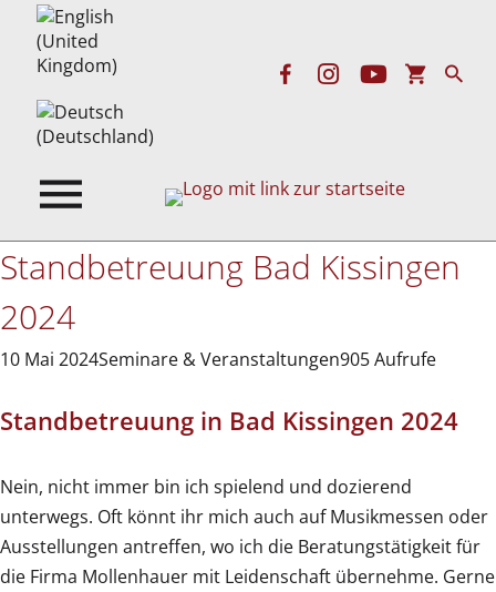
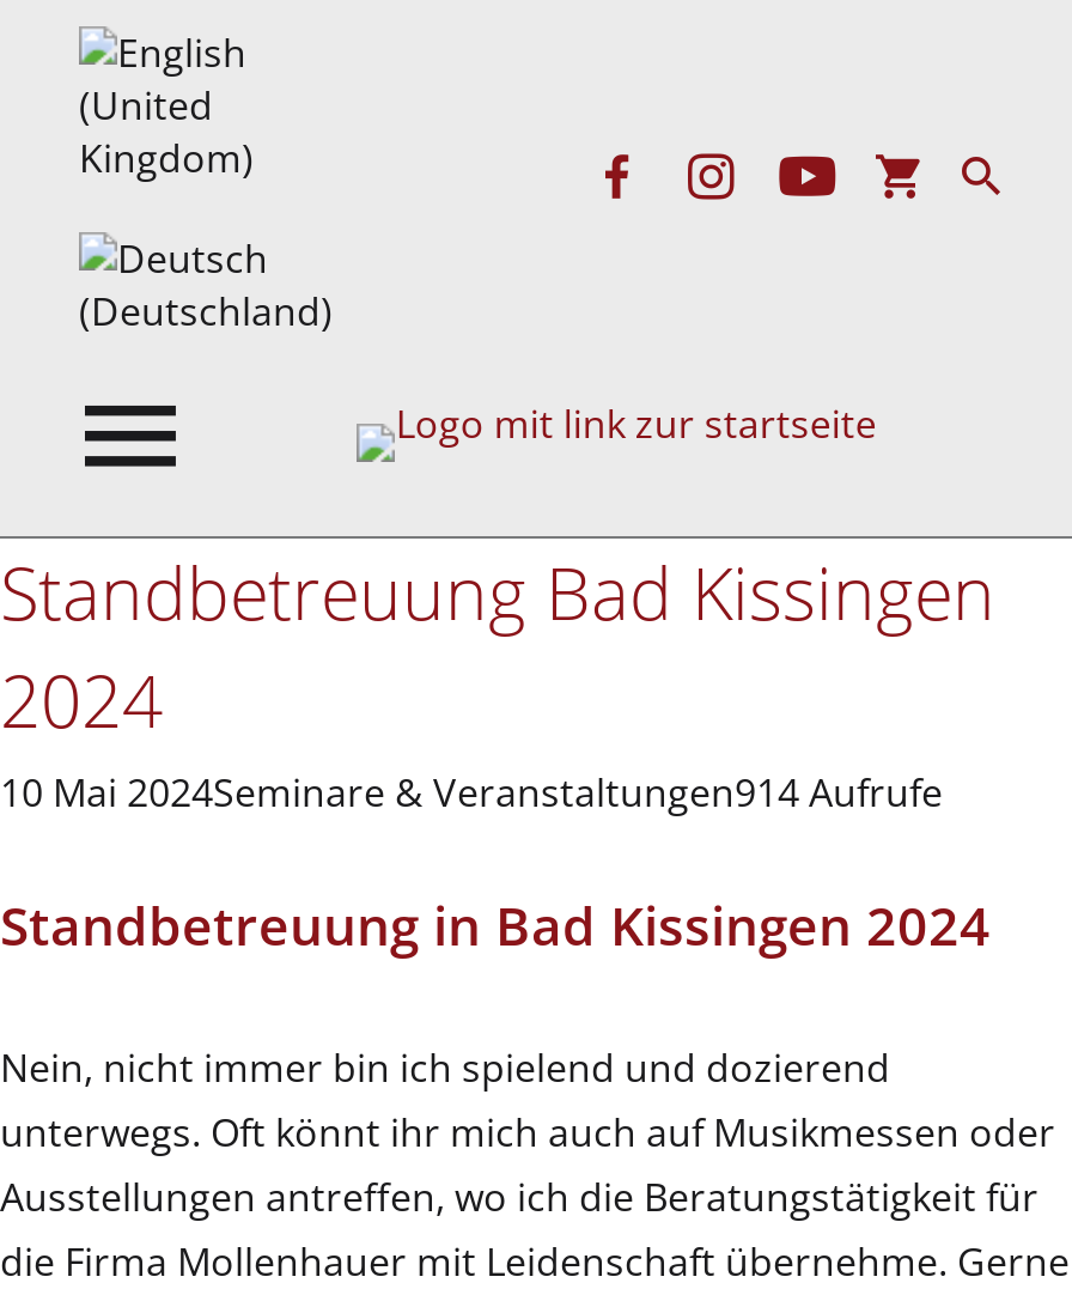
[0,347,436,371] 10 Mai 2024Seminare & Veranstaltungen905 Aufrufe -> [0,766,943,819] 10 Mai 2024Seminare & Veranstaltungen914 Aufrufe

